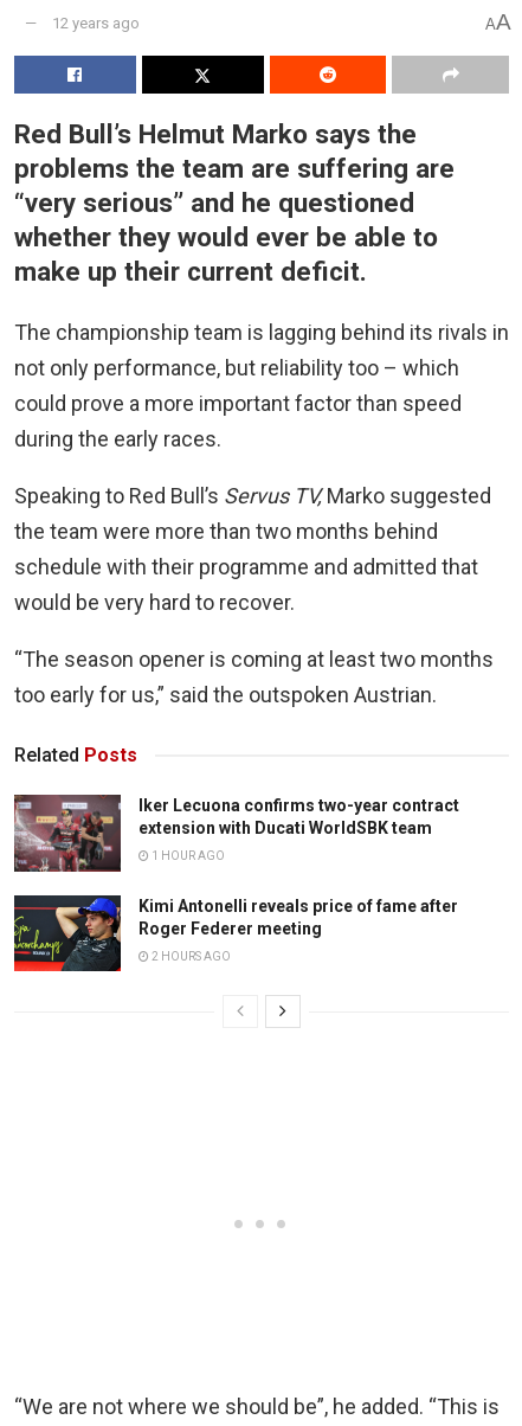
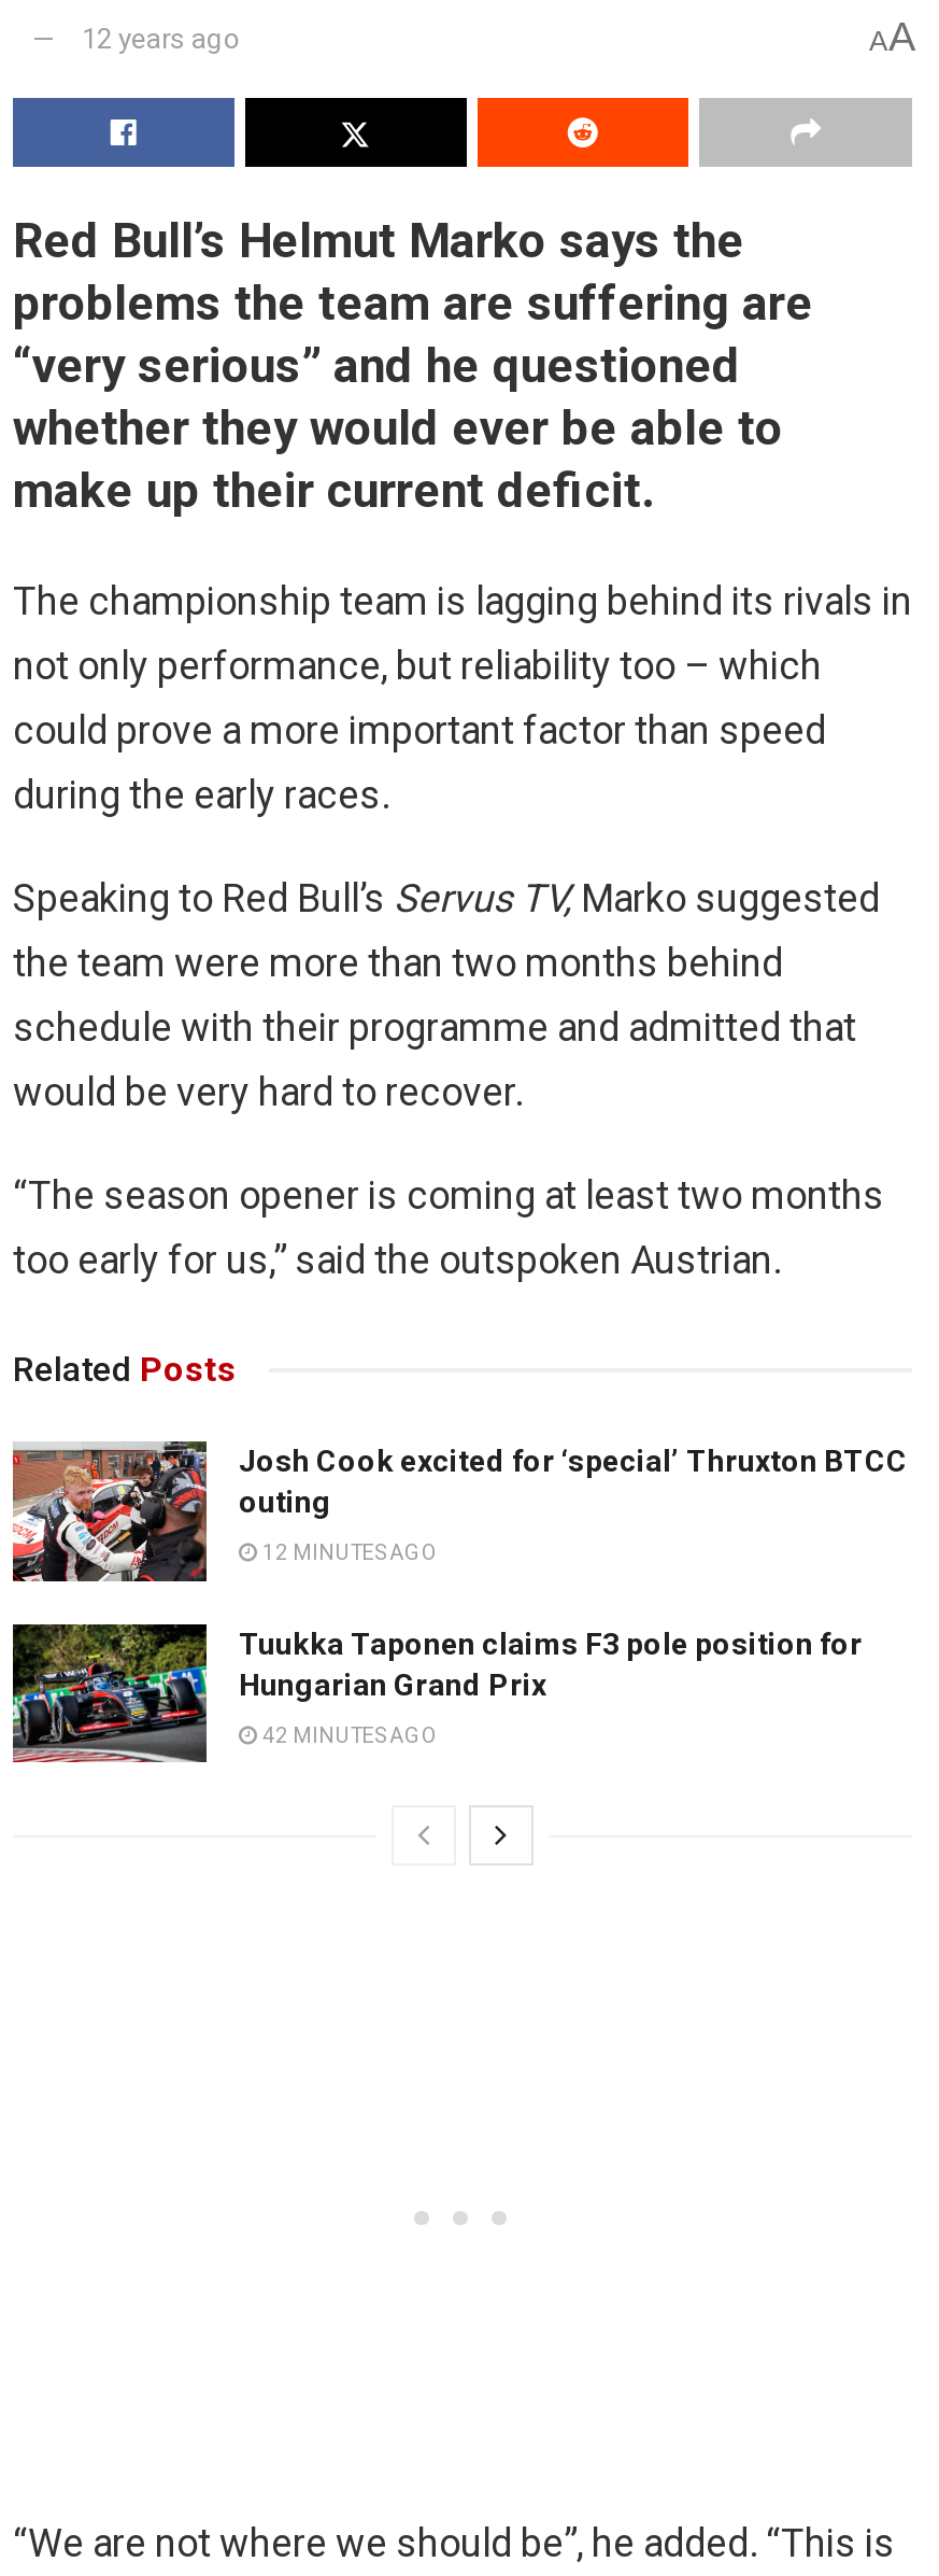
[13,794,459,872] [image] | Iker Lecuona confirms two-year contract | extension with Ducati WorldSBK team -> [11,1441,908,1581] [image] | Josh Cook excited for ‘special’ Thruxton BTCC | outing
[149,849,225,862] 1 HOUR AGO -> [258,1541,439,1565] 12 MINUTES AGO
[14,895,458,972] [image] | Kimi Antonelli reveals price of fame after | Roger Federer meeting -> [13,1624,863,1764] [image] | Tuukka Taponen claims F3 pole position for | Hungarian Grand Prix
[149,949,231,962] 2 HOURS AGO -> [258,1722,439,1746] 42 MINUTES AGO

